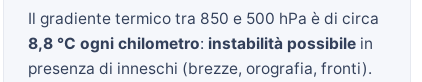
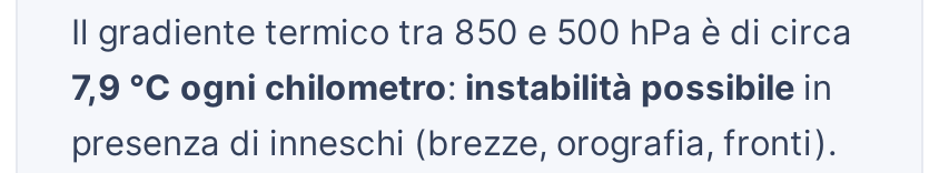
[28,33,373,52] 8,8 °C ogni chilometro: instabilità possibile in -> [71,65,832,108] 7,9 °C ogni chilometro: instabilità possibile in

